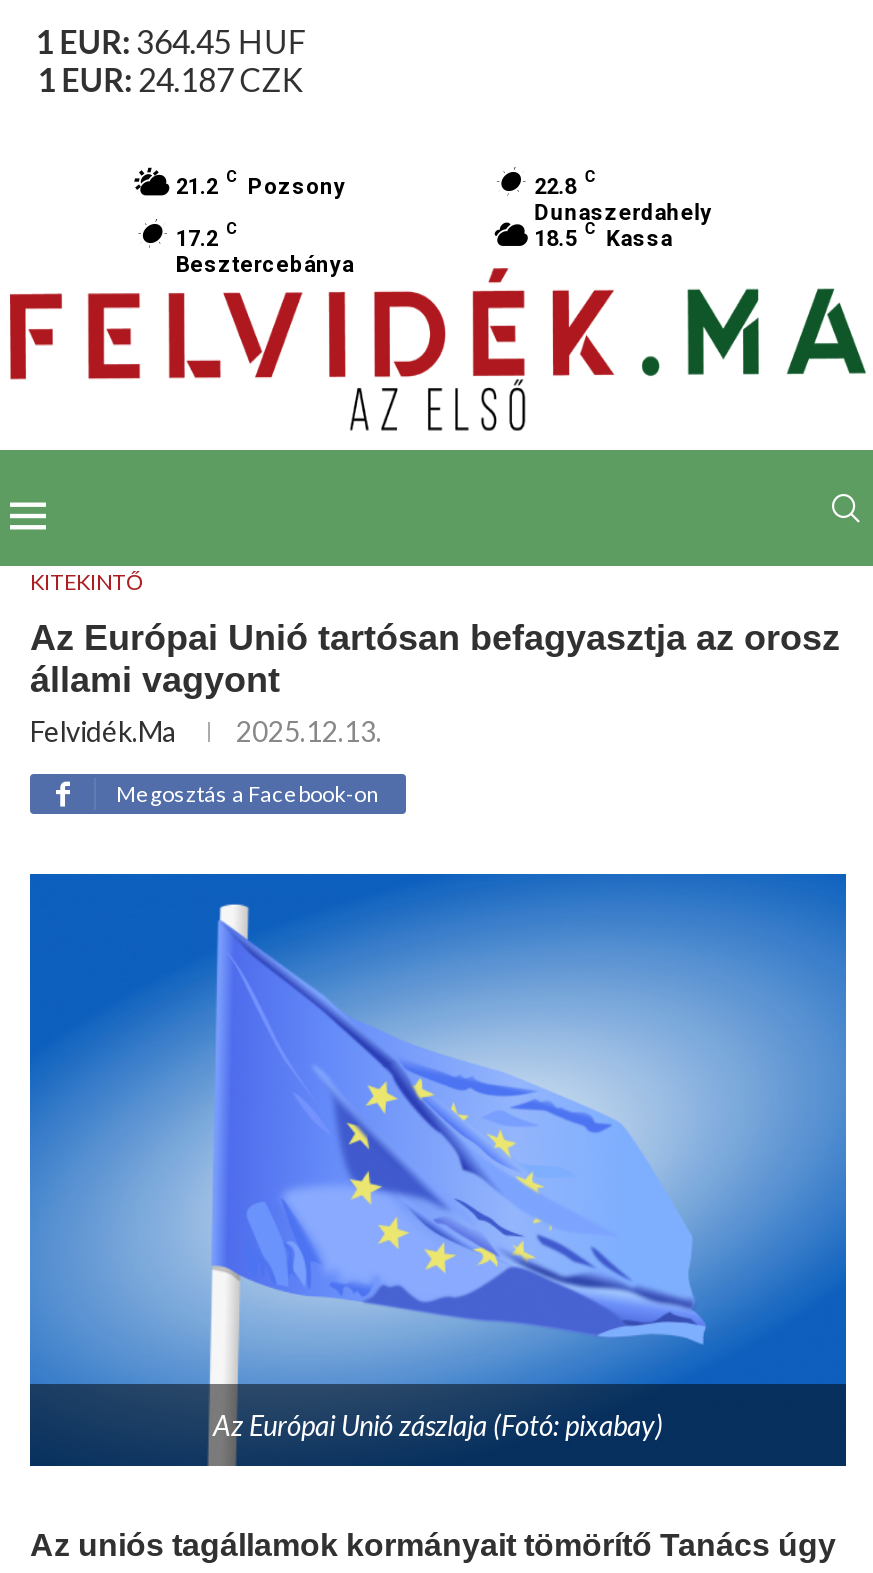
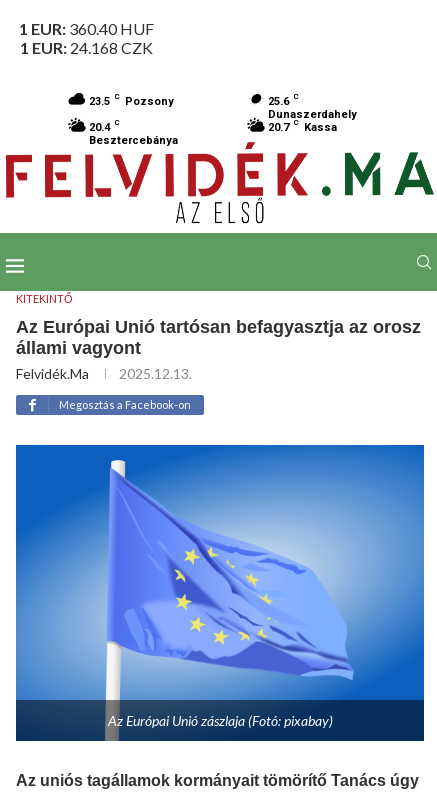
[36,22,306,60] 1 EUR: 364.45 HUF -> [19,19,154,38] 1 EUR: 360.40 HUF
[38,60,304,98] 1 EUR: 24.187 CZK -> [20,38,153,57] 1 EUR: 24.168 CZK
[176,168,346,200] 21.2 C Pozsony -> [89,92,174,108] 23.5 C Pozsony
[534,168,596,200] 22.8 C -> [268,92,299,108] 25.6 C
[176,220,238,252] 17.2 C -> [89,118,120,134] 20.4 C
[534,220,672,252] 18.5 C Kassa -> [268,118,337,134] 20.7 C Kassa

